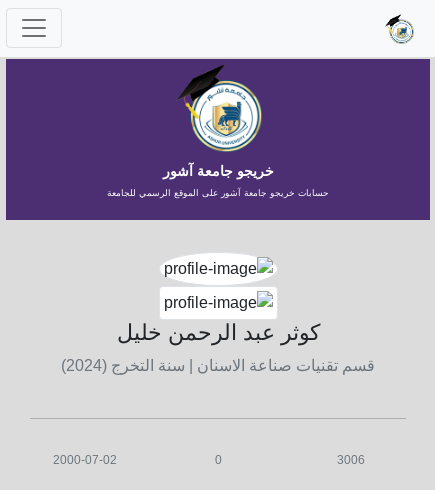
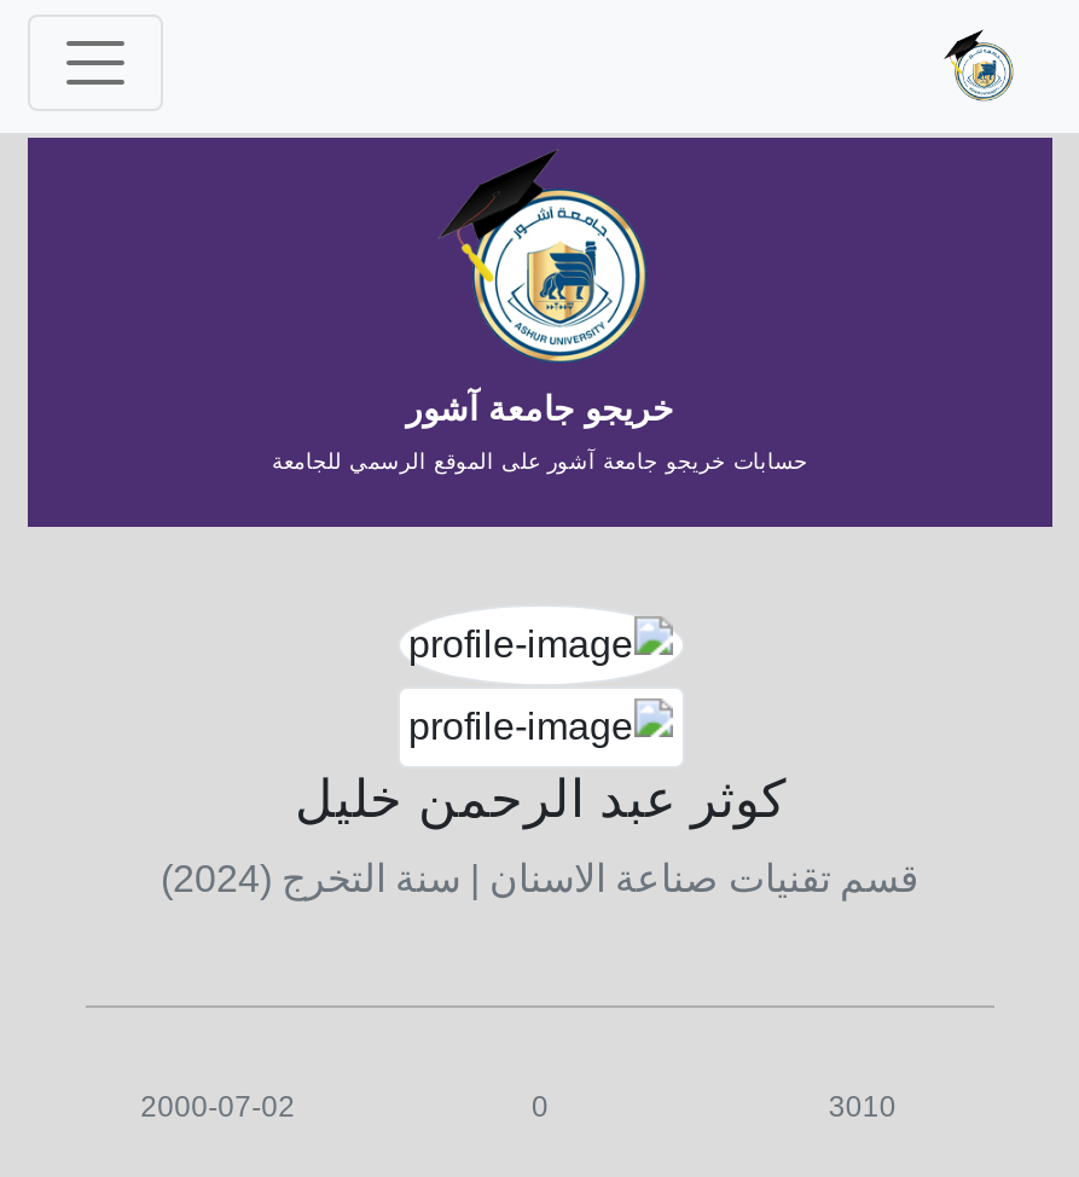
[337,453,365,467] 3006 -> [828,1090,896,1124] 3010

